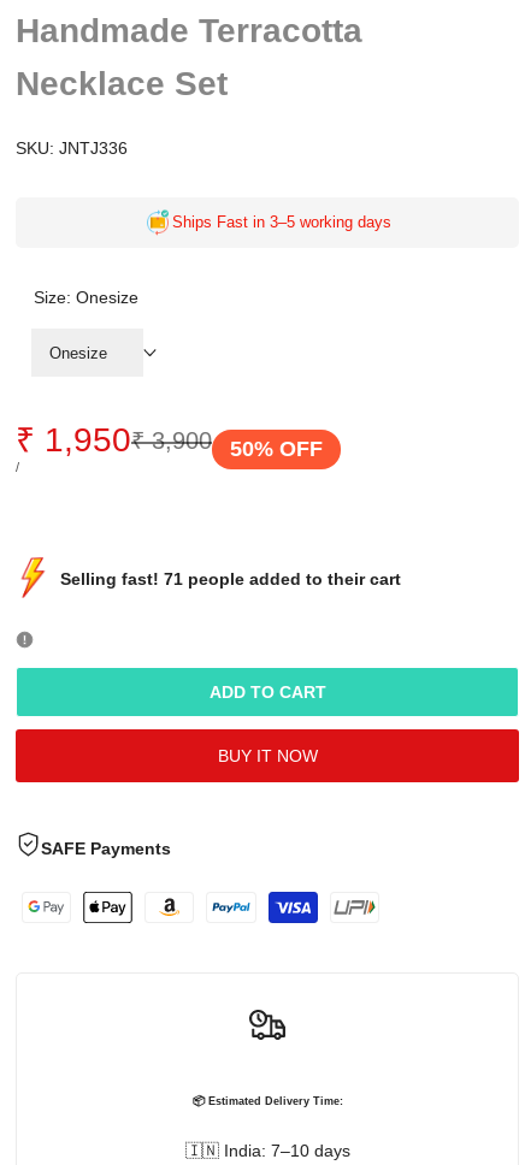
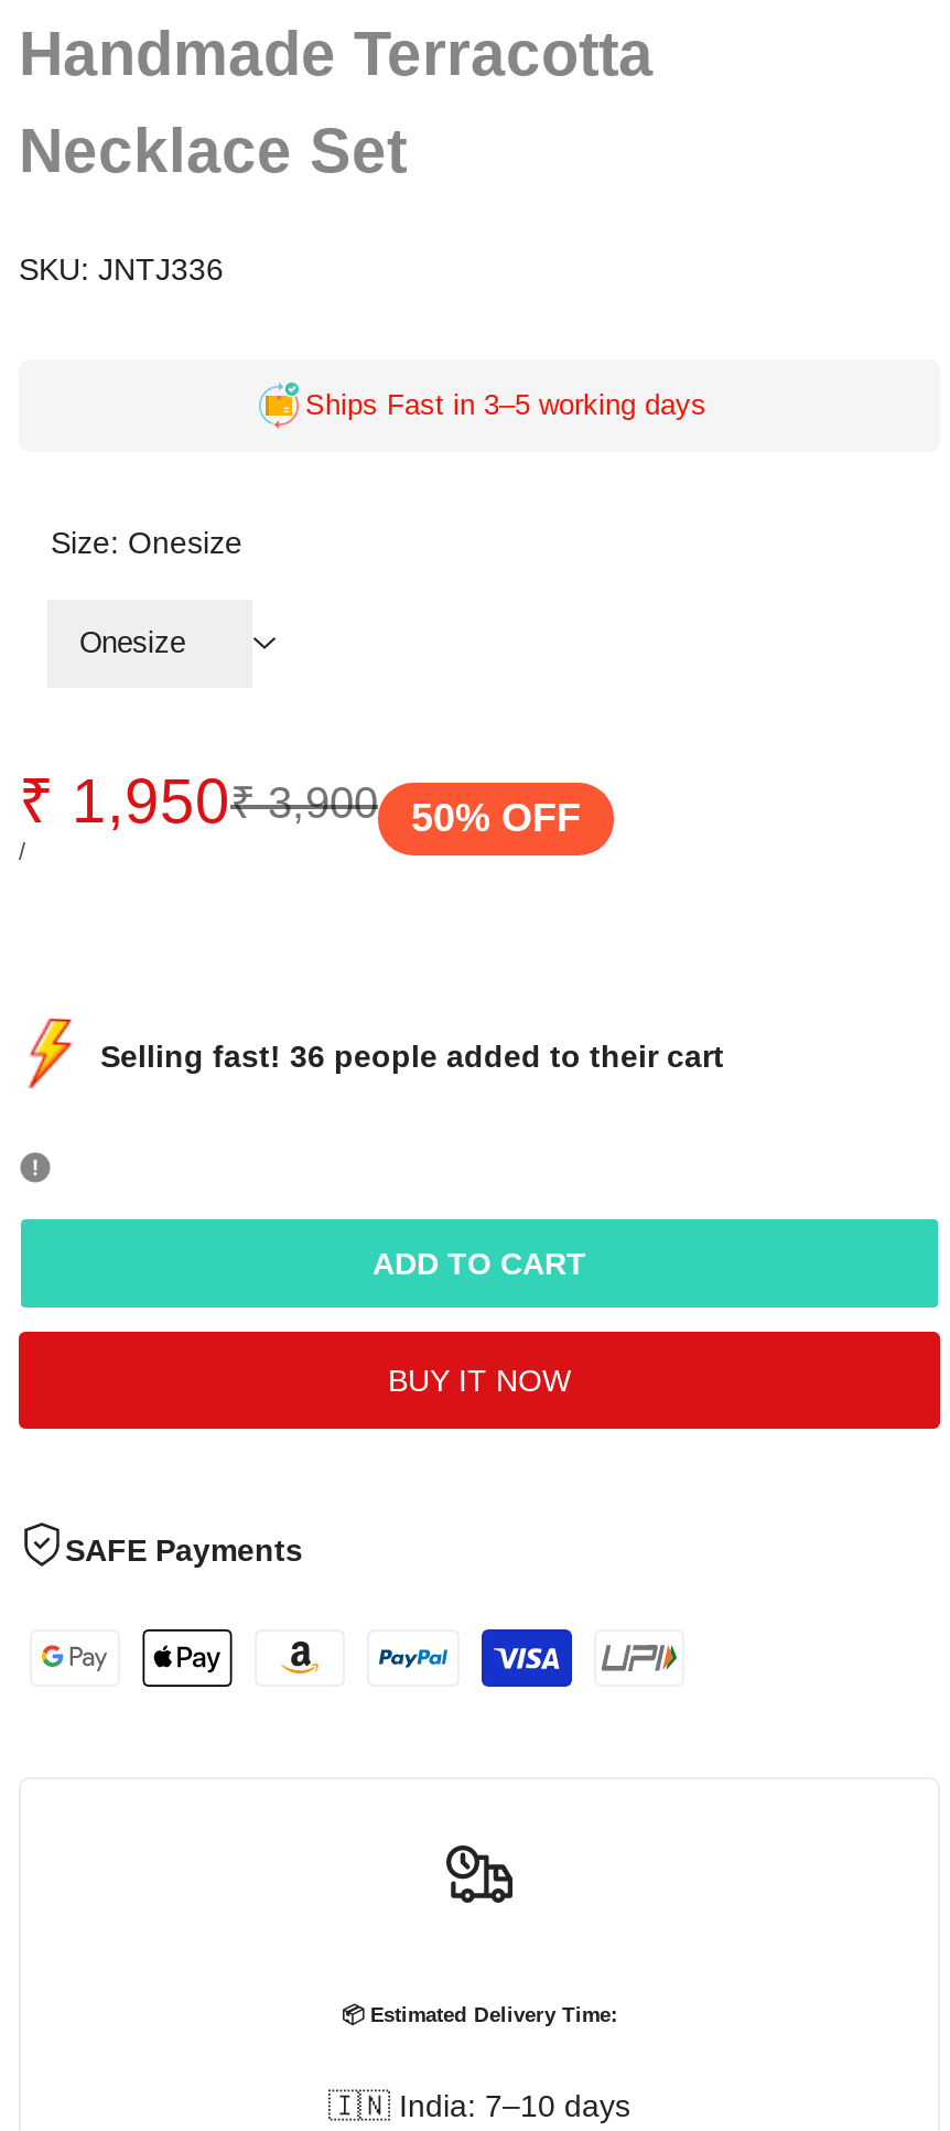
[60,569,401,588] Selling fast! 71 people added to their cart -> [100,1039,724,1074] Selling fast! 36 people added to their cart

